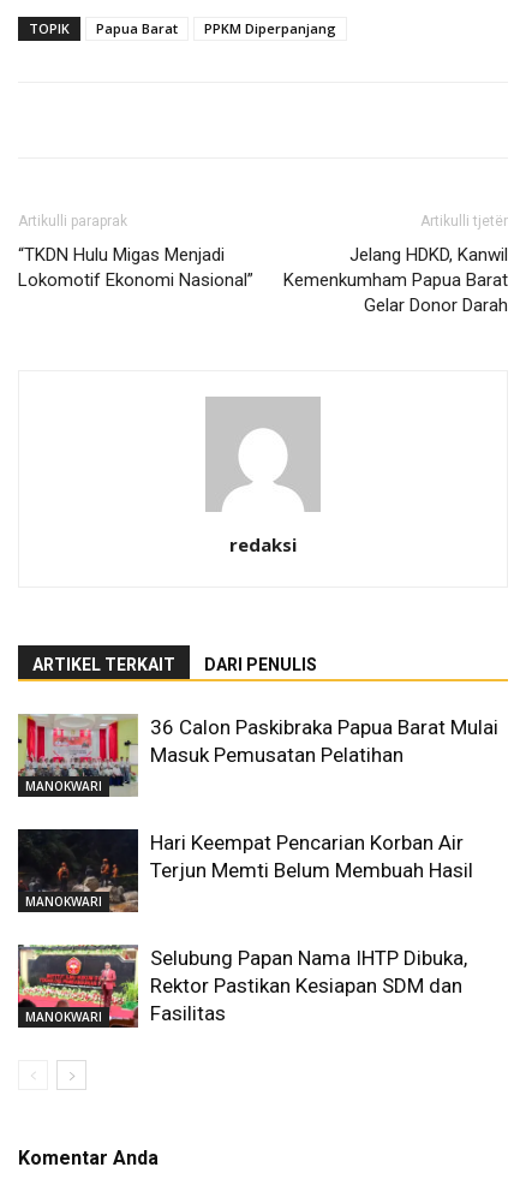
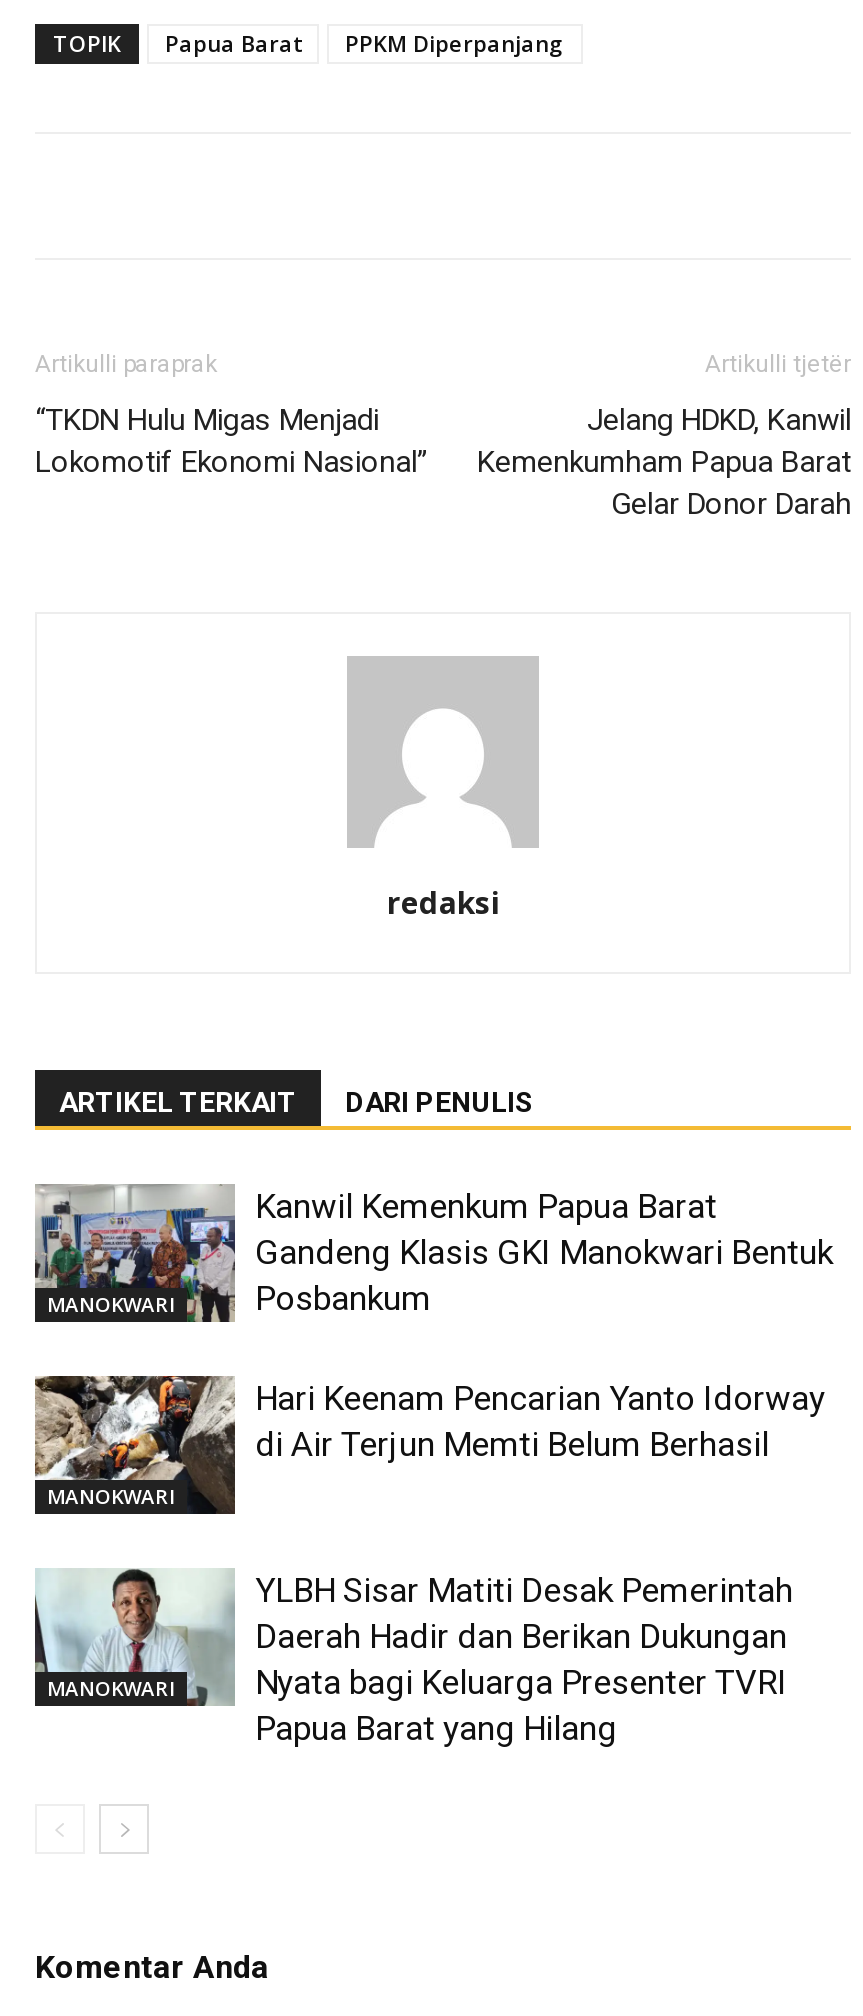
[18,714,498,797] [image] | 36 Calon Paskibraka Papua Barat Mulai | Masuk Pemusatan Pelatihan -> [33,1184,833,1322] [image] | Kanwil Kemenkum Papua Barat | Gandeng Klasis GKI Manokwari Bentuk | Posbankum
[17,828,473,913] [image] | Hari Keempat Pencarian Korban Air | Terjun Memti Belum Membuah Hasil -> [33,1374,825,1516] [image] | Hari Keenam Pencarian Yanto Idorway | di Air Terjun Memti Belum Berhasil
[17,943,467,1029] [image] | Selubung Papan Nama IHTP Dibuka, | Rektor Pastikan Kesiapan SDM dan | Fasilitas -> [33,1568,793,1748] [image] | YLBH Sisar Matiti Desak Pemerintah | Daerah Hadir dan Berikan Dukungan | Nyata bagi Keluarga Presenter TVRI | Papua Barat yang Hilang

